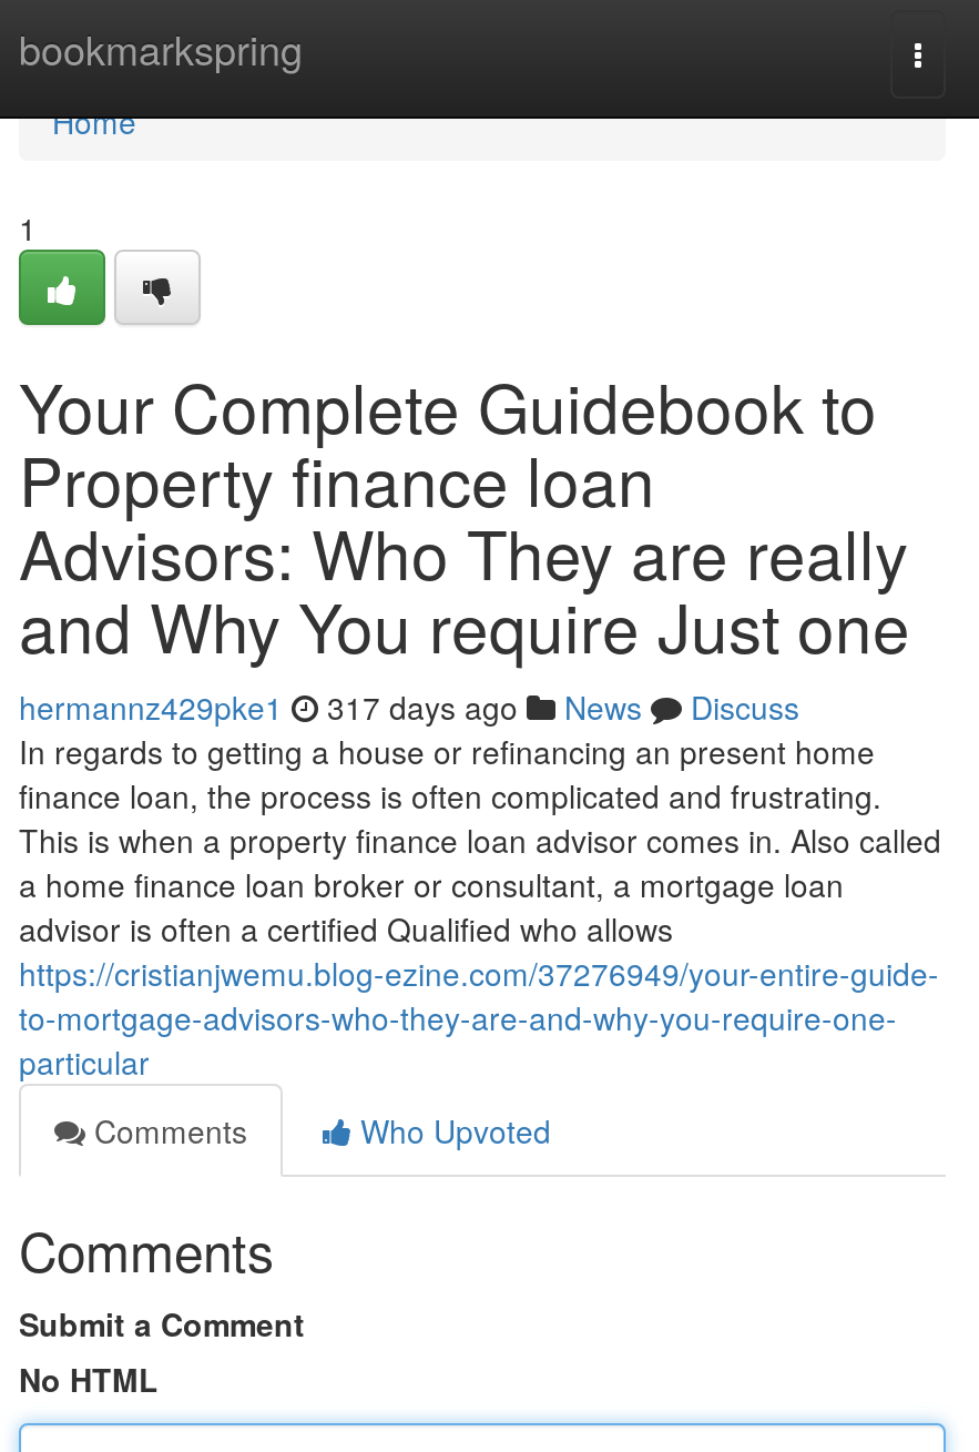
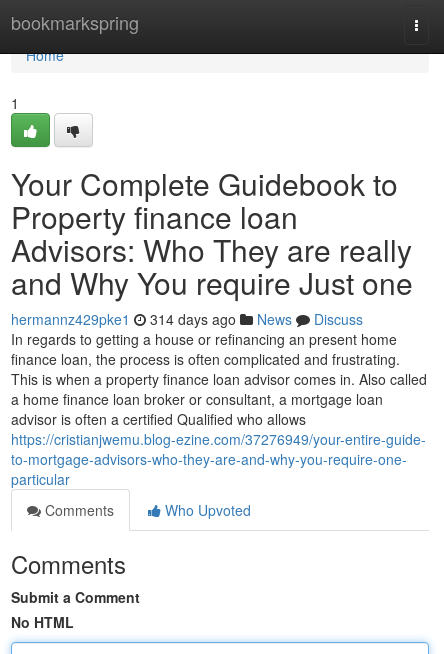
[19,684,799,729] hermannz429pke1 317 days ago News Discuss -> [11,309,363,329] hermannz429pke1 314 days ago News Discuss

